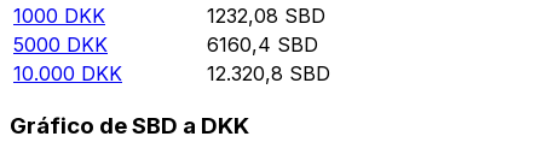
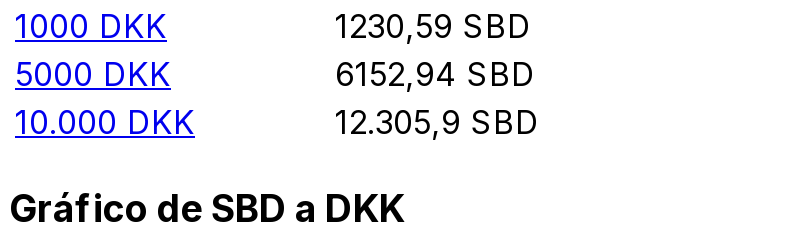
[207,4,325,28] 1232,08 SBD -> [335,7,531,47] 1230,59 SBD
[207,33,318,57] 6160,4 SBD -> [335,55,535,95] 6152,94 SBD
[207,62,330,86] 12.320,8 SBD -> [335,103,539,143] 12.305,9 SBD

